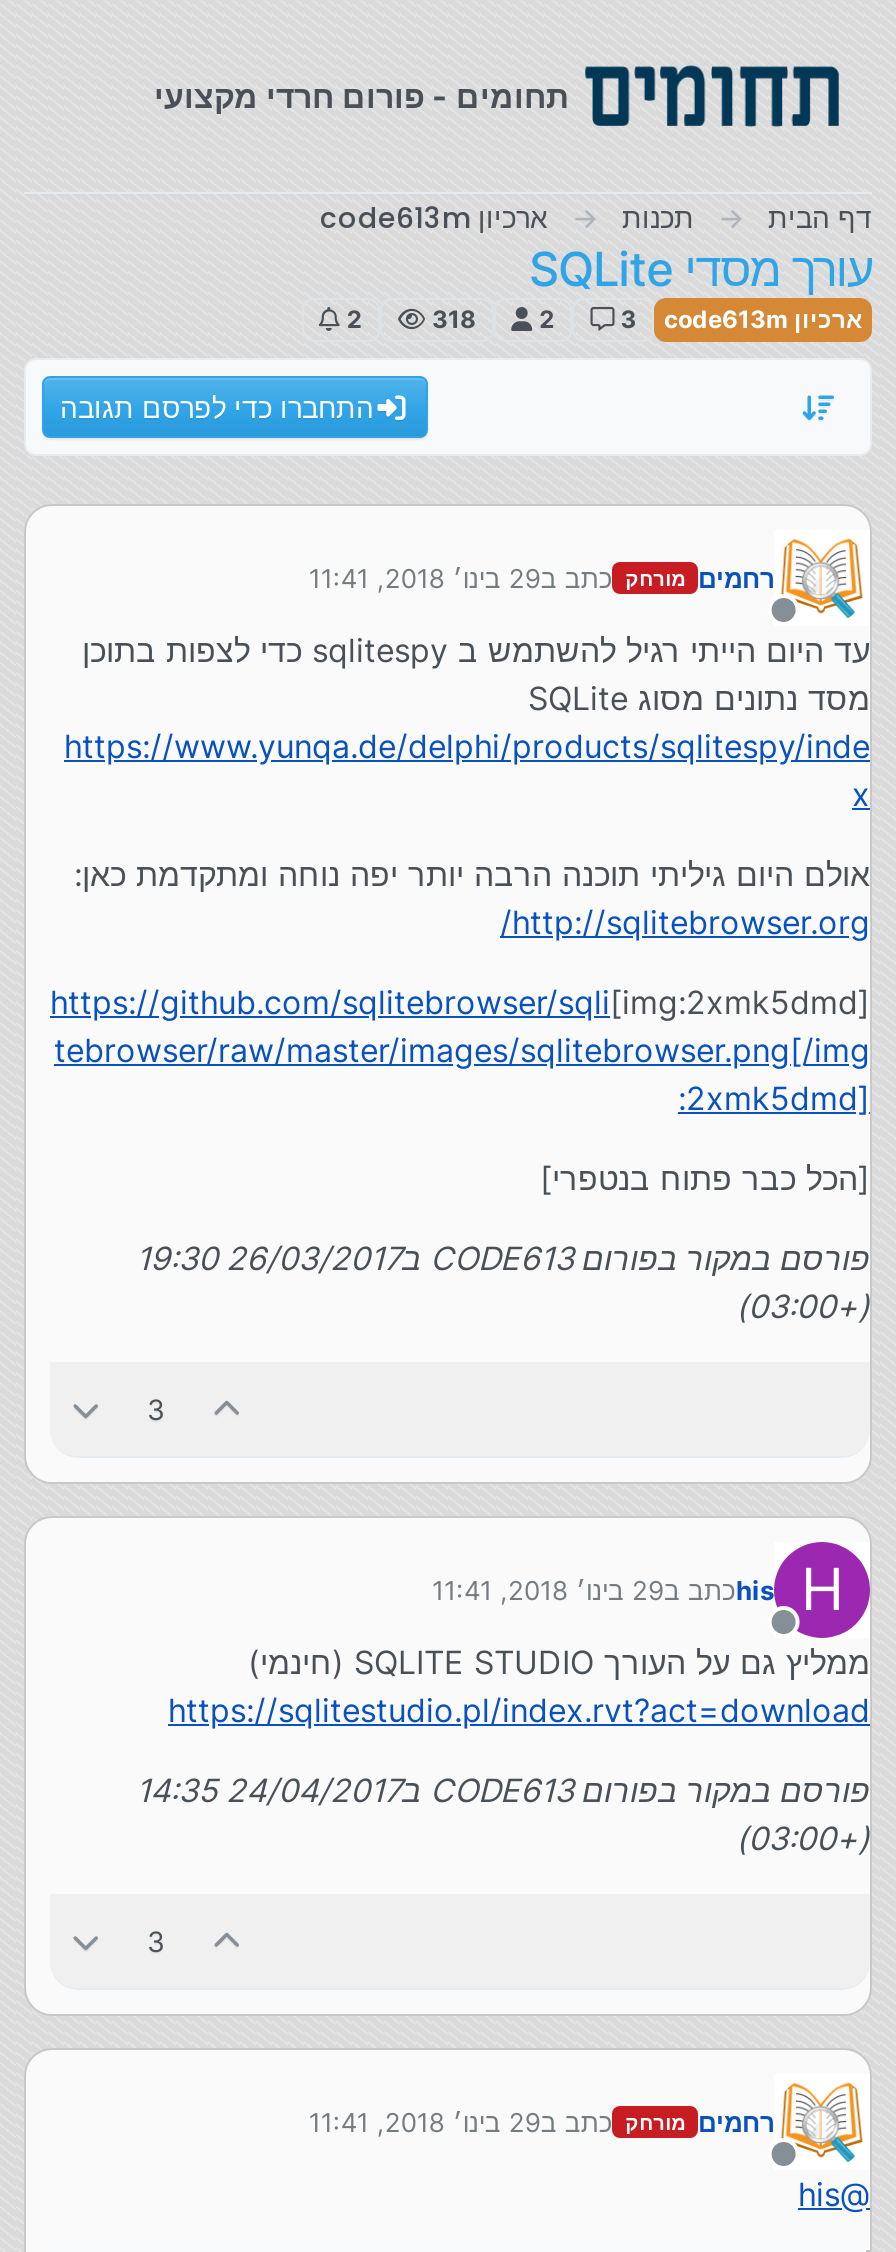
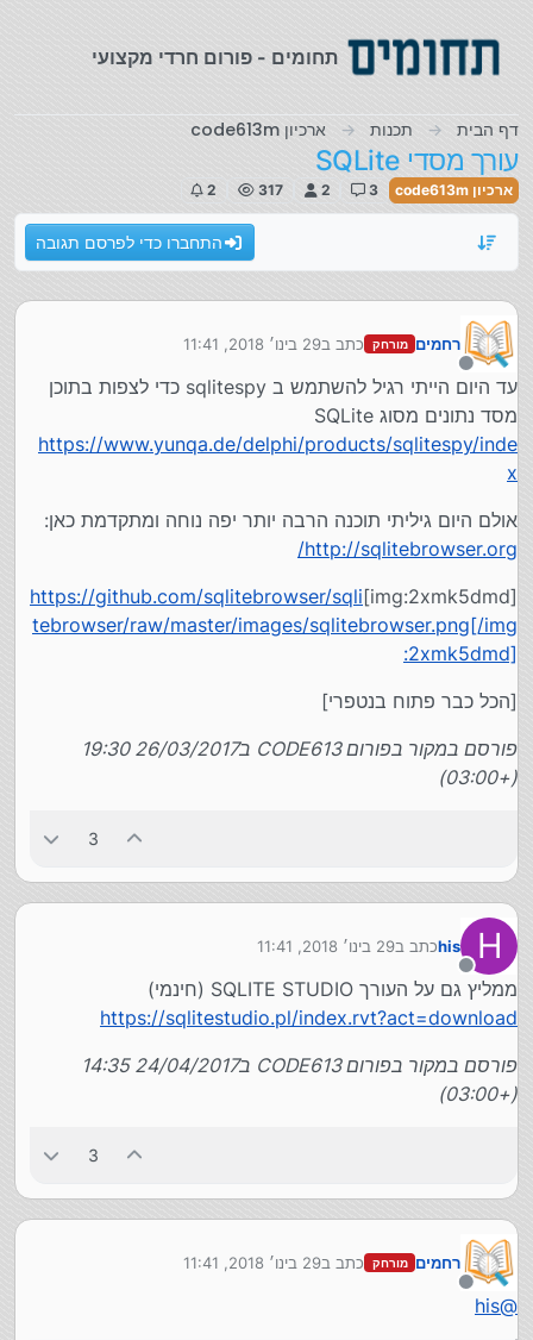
[432,304,476,334] 318 -> [258,181,283,199] 317

